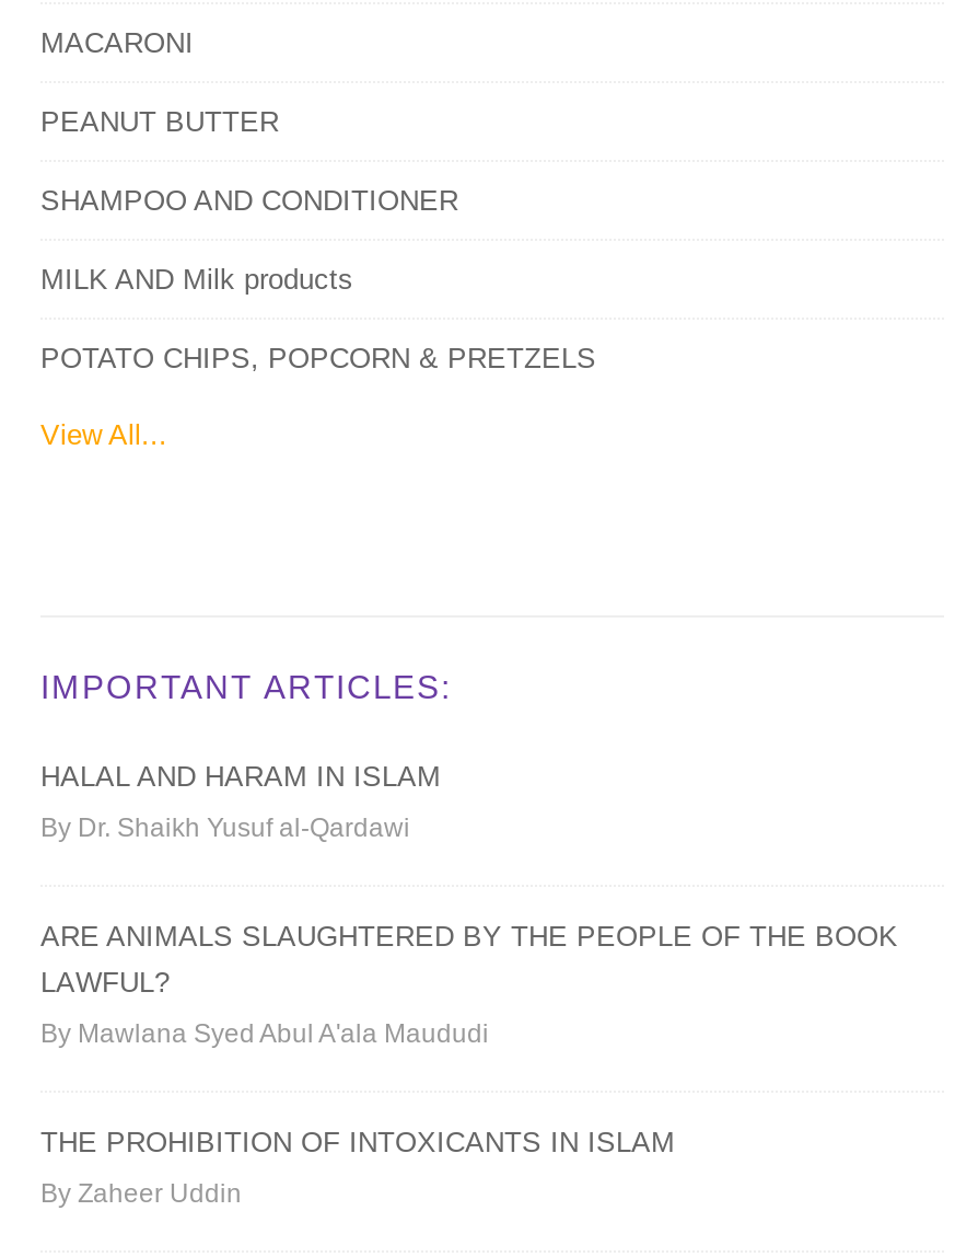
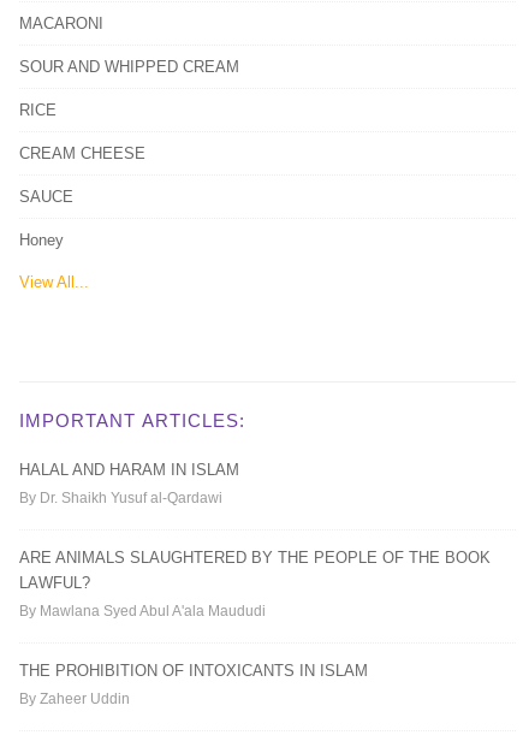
[40,105,596,374] PEANUT BUTTER | SHAMPOO AND CONDITIONER | MILK AND Milk products | POTATO CHIPS, POPCORN & PRETZELS -> [19,58,239,249] SOUR AND WHIPPED CREAM | RICE | CREAM CHEESE | SAUCE | Honey

